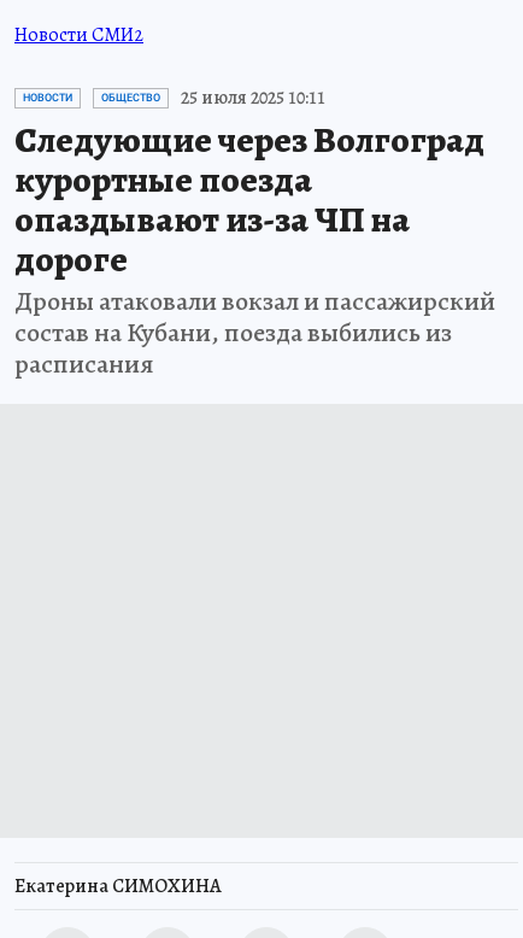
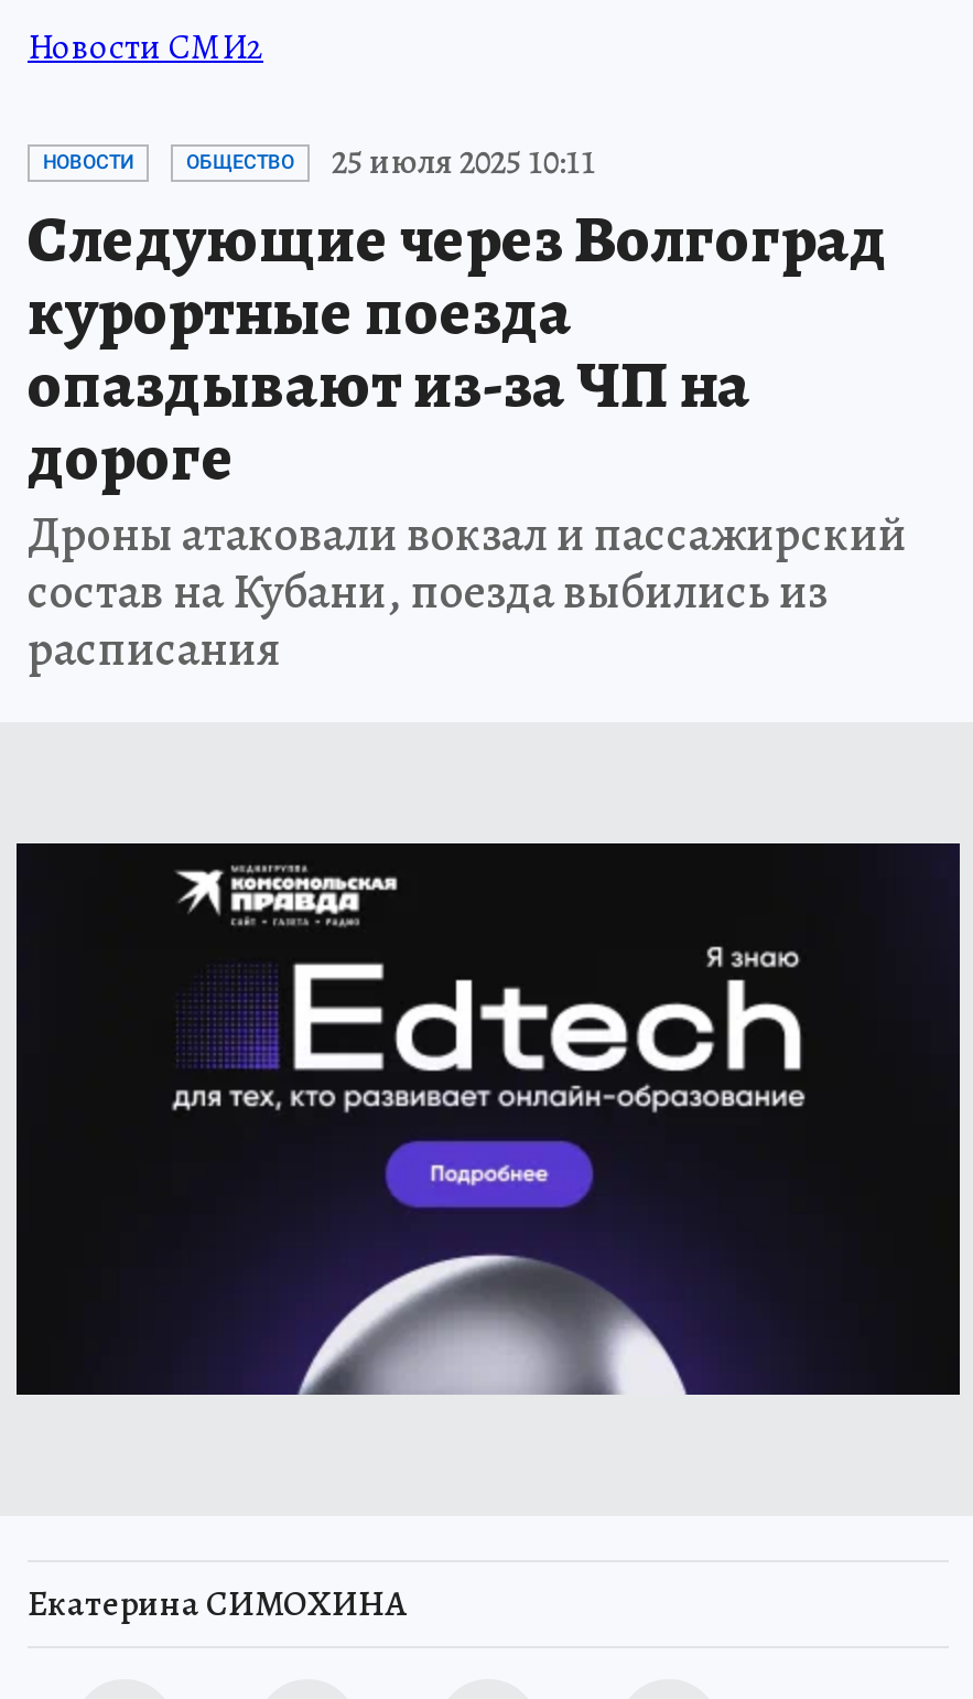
none -> [14,841,962,1397] [image]

